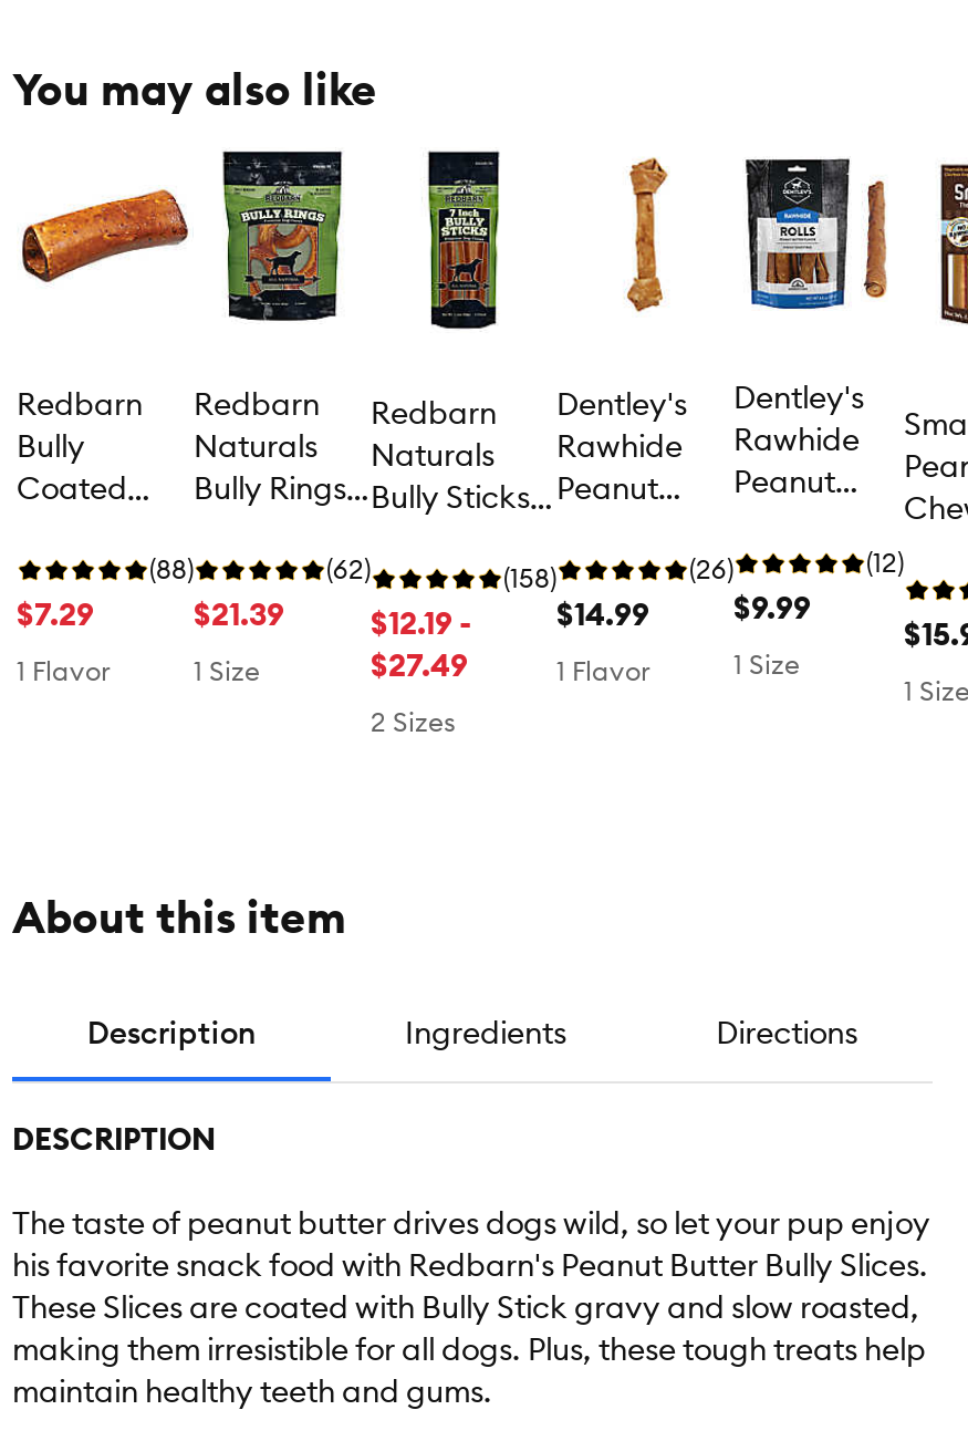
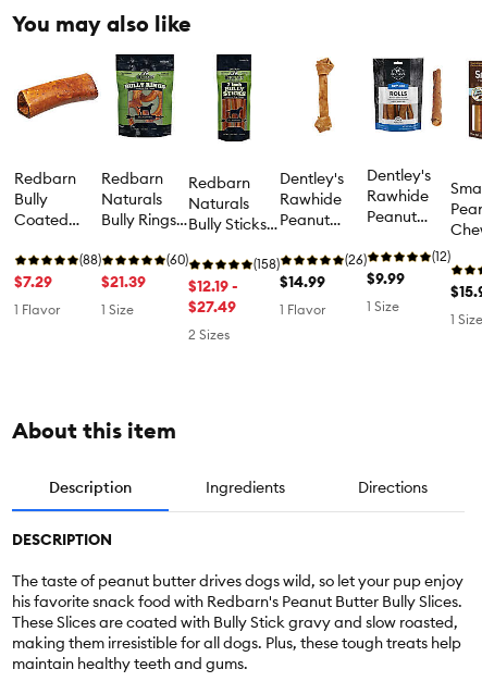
[326,553,371,586] (62) -> [166,252,188,268] (60)

